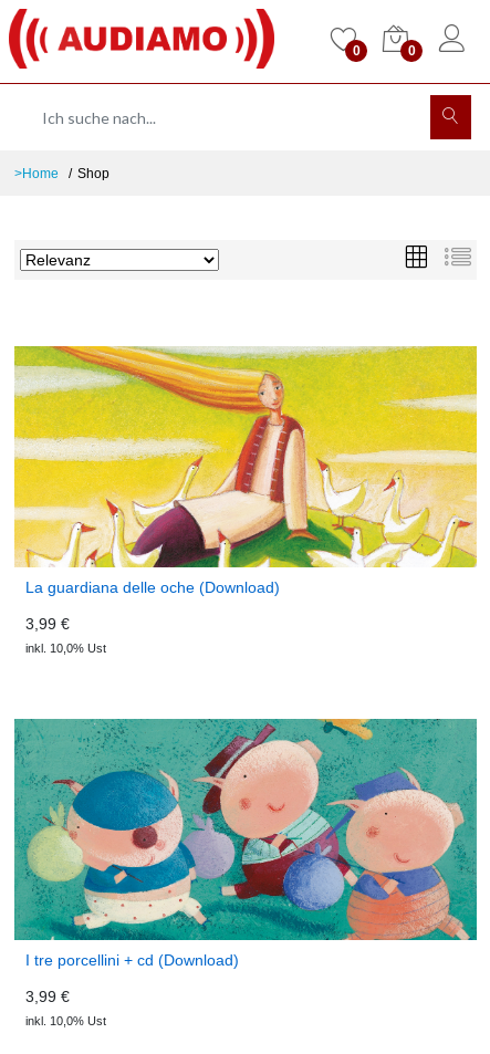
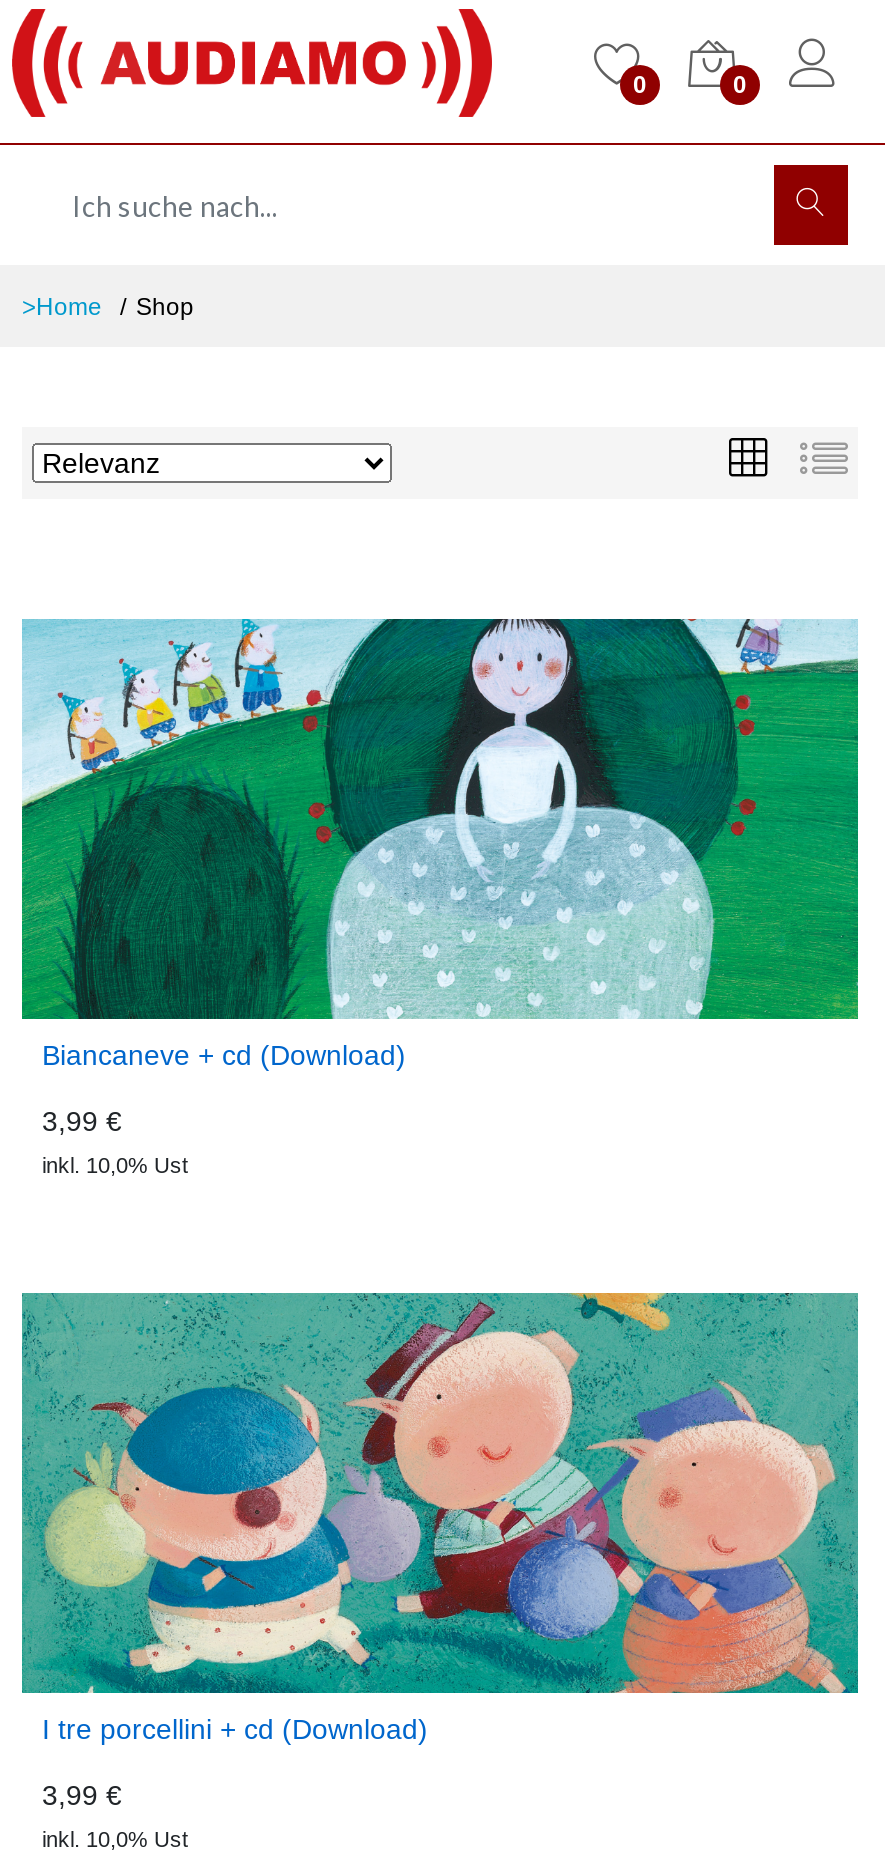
[13,345,478,596] [image] | La guardiana delle oche (Download) -> [20,617,860,1071] [image] | Biancaneve + cd (Download)

